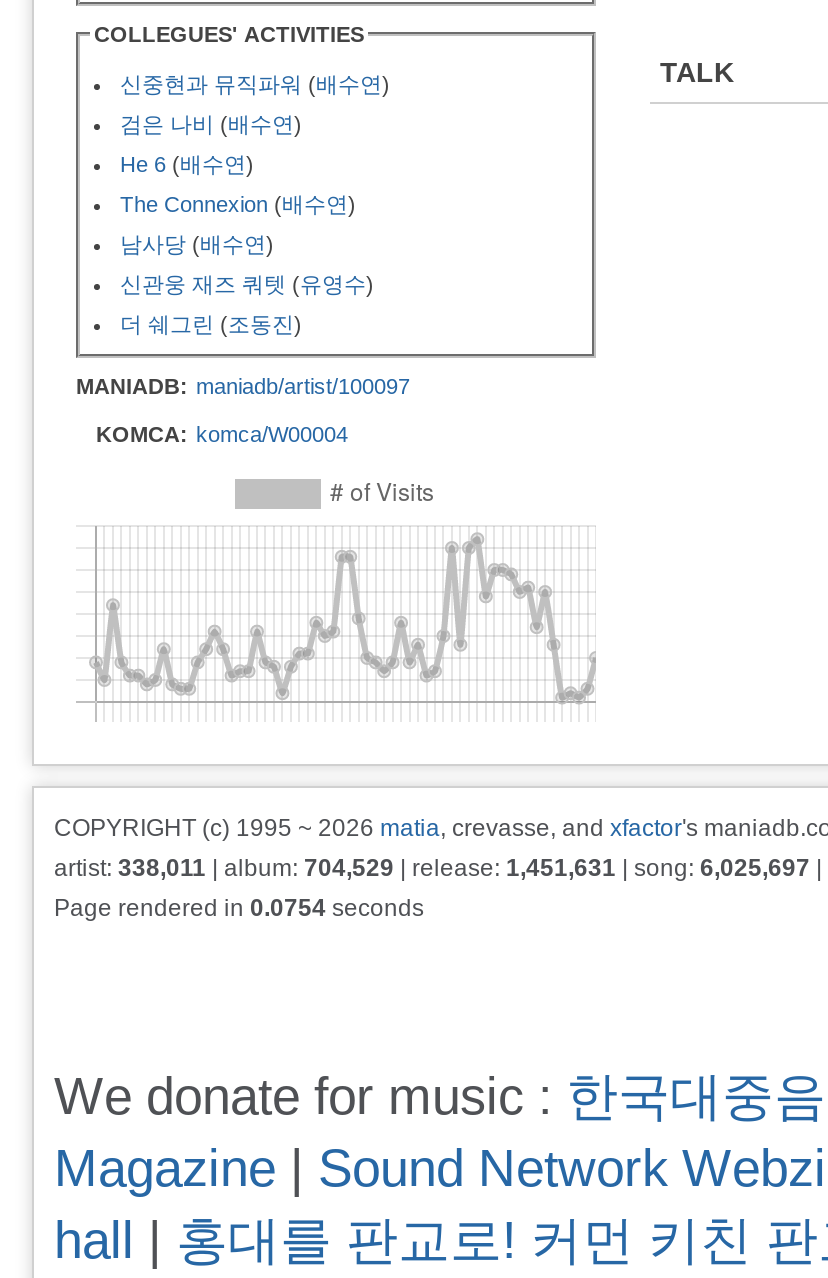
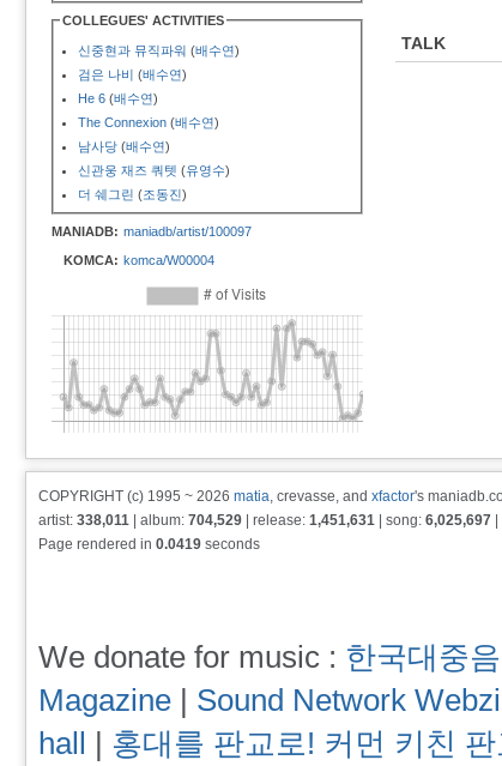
[54,894,424,922] Page rendered in 0.0754 seconds -> [38,536,260,553] Page rendered in 0.0419 seconds

